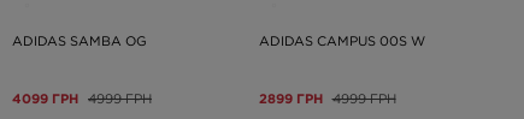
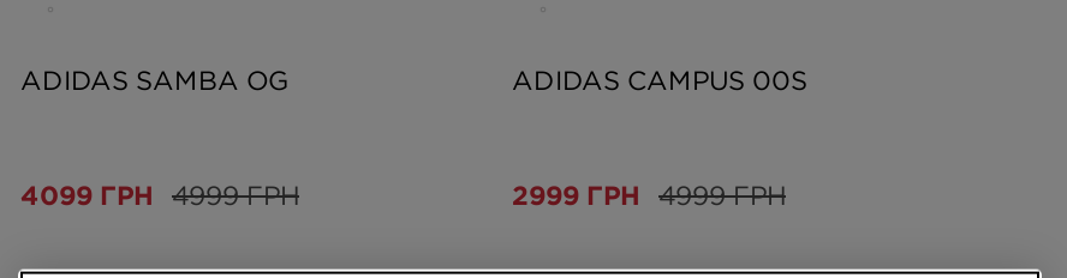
[258,32,425,49] ADIDAS CAMPUS 00S W -> [512,64,807,97] ADIDAS CAMPUS 00S
[258,90,396,107] 2899 ГРН 4999 ГРН -> [512,179,786,212] 2999 ГРН 4999 ГРН

